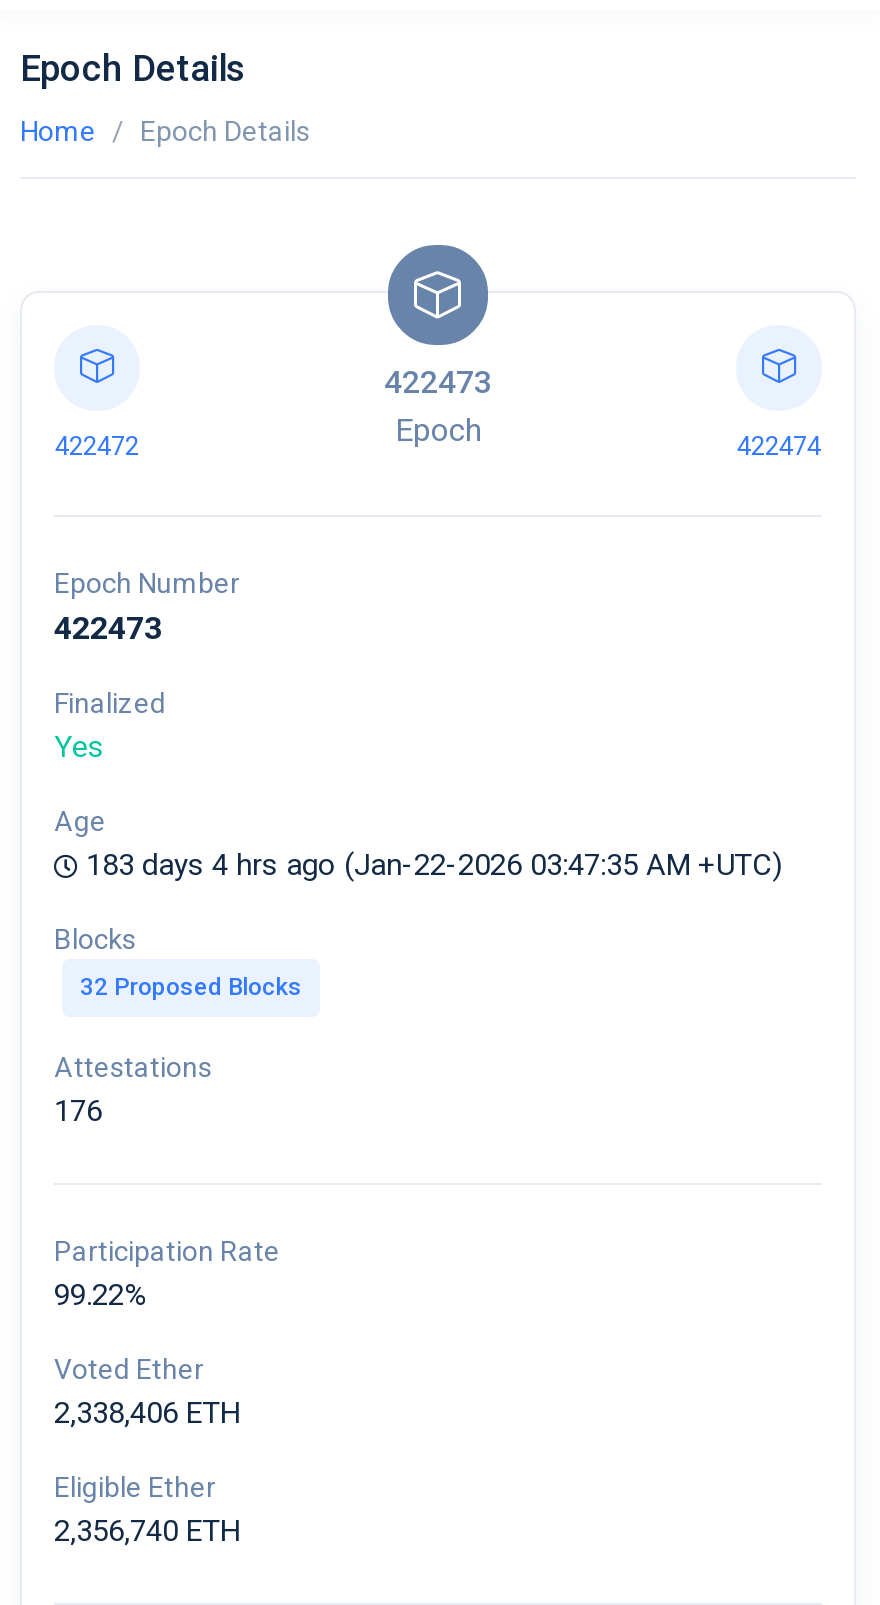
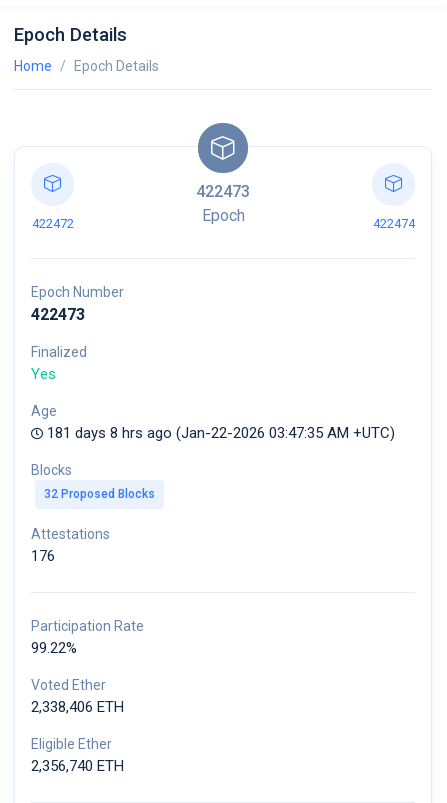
[86,846,782,882] 183 days 4 hrs ago (Jan-22-2026 03:47:35 AM +UTC) -> [47,423,395,441] 181 days 8 hrs ago (Jan-22-2026 03:47:35 AM +UTC)

